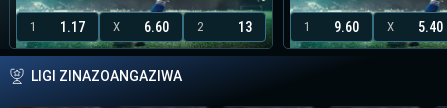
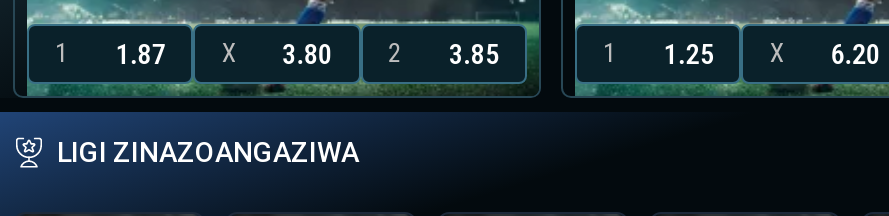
[60,19,85,35] 1.17 -> [116,38,166,70] 1.87
[144,19,169,35] 6.60 -> [282,38,332,70] 3.80
[238,19,252,35] 13 -> [449,38,499,70] 3.85
[334,19,359,35] 9.60 -> [664,38,714,70] 1.25
[418,19,443,35] 5.40 -> [830,38,880,70] 6.20

